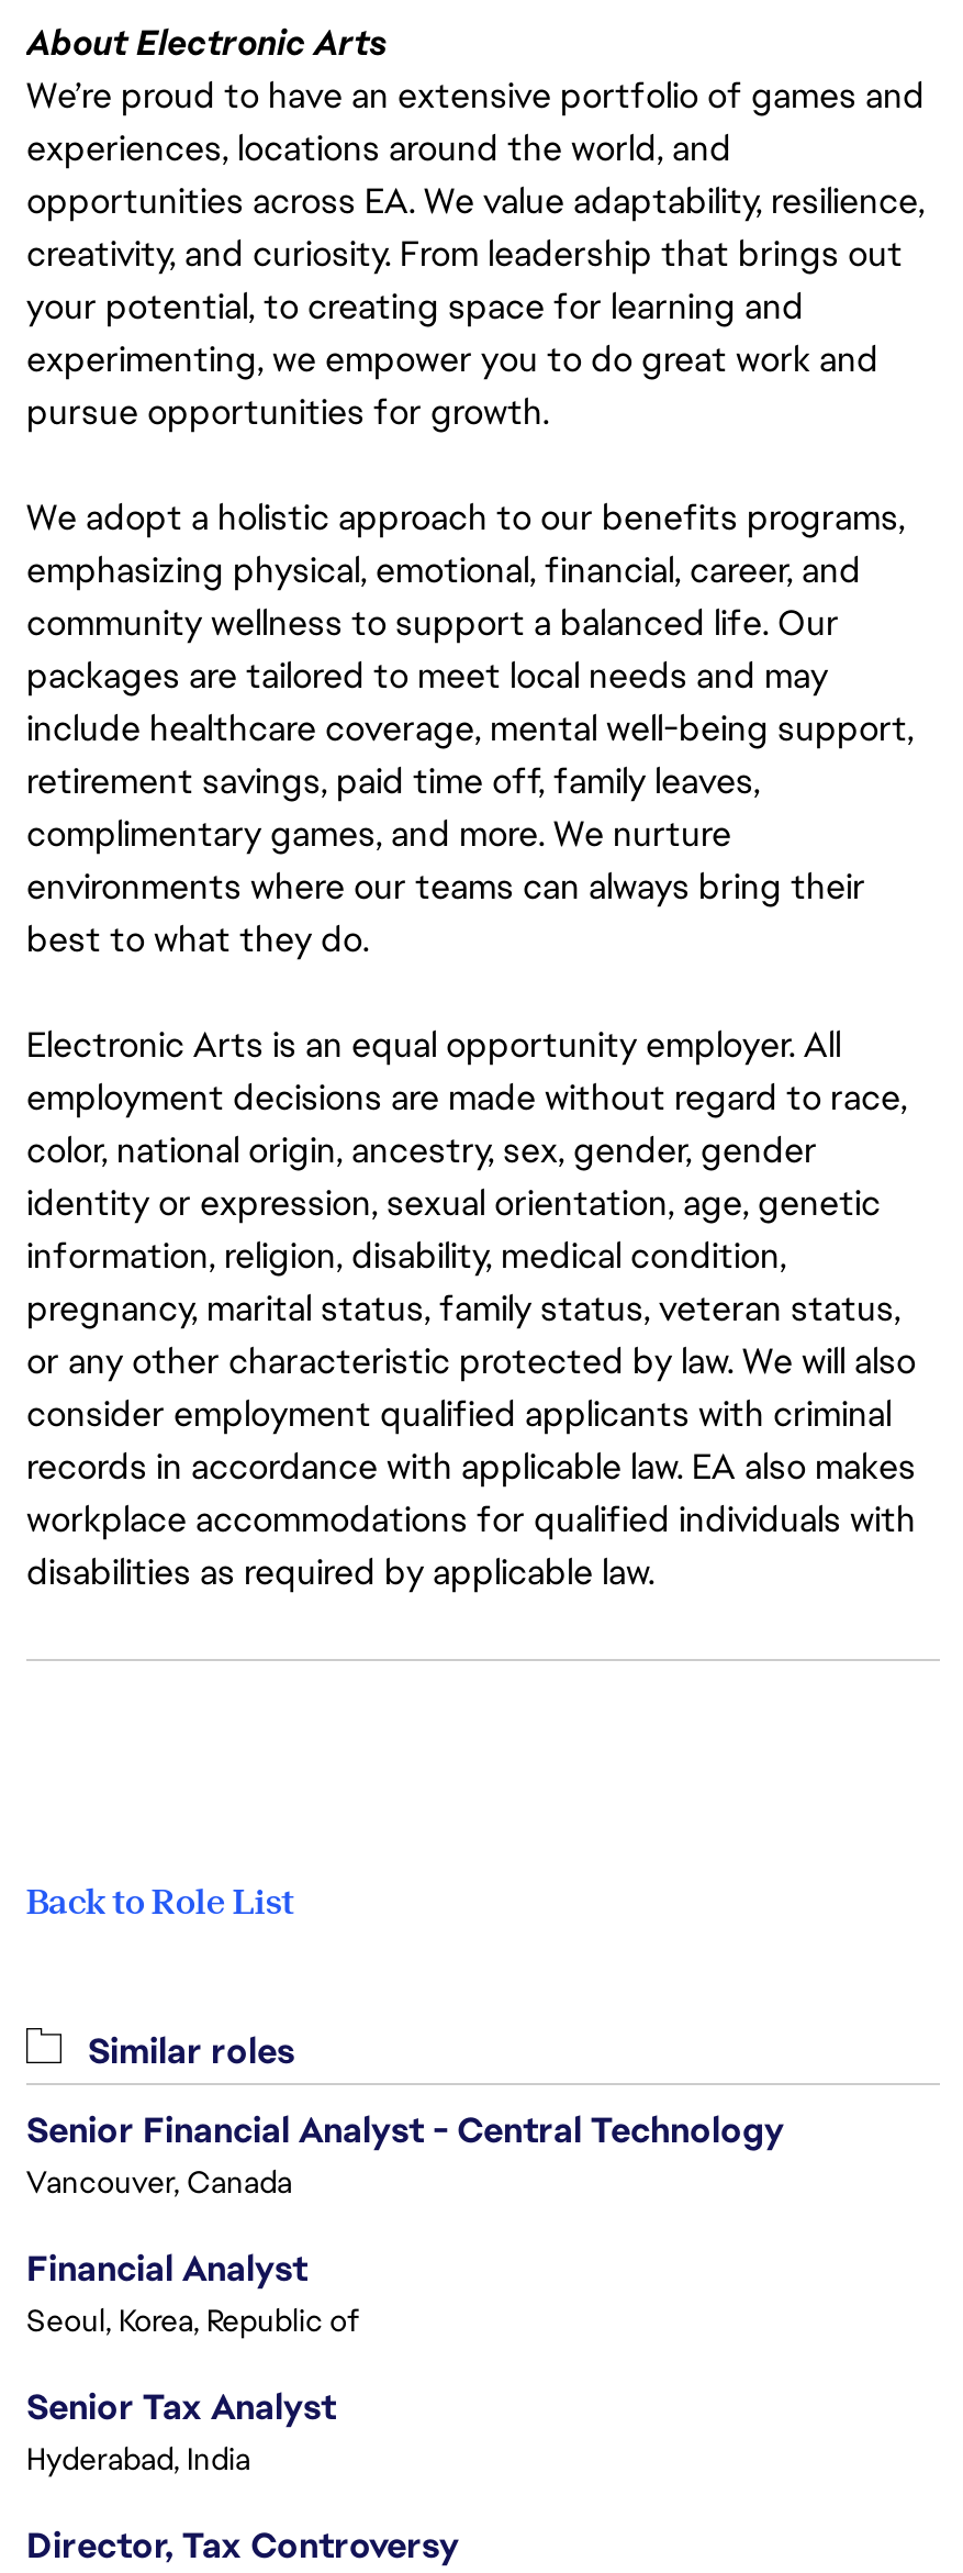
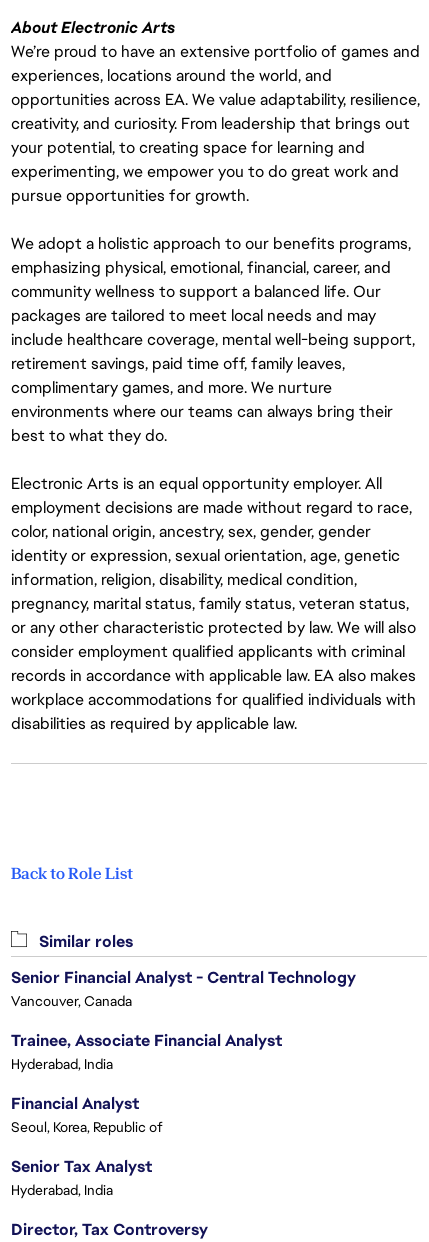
none -> [11,1030,282,1073] Trainee, Associate Financial Analyst | Hyderabad, India

